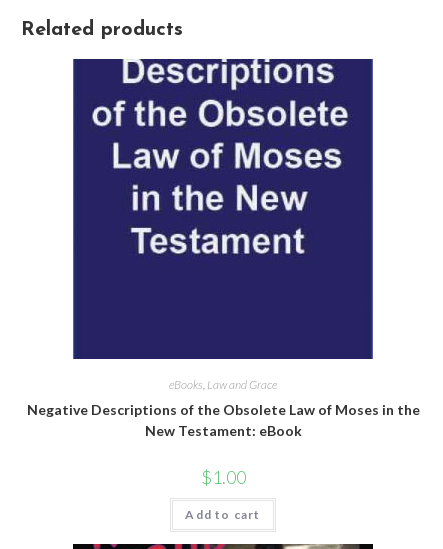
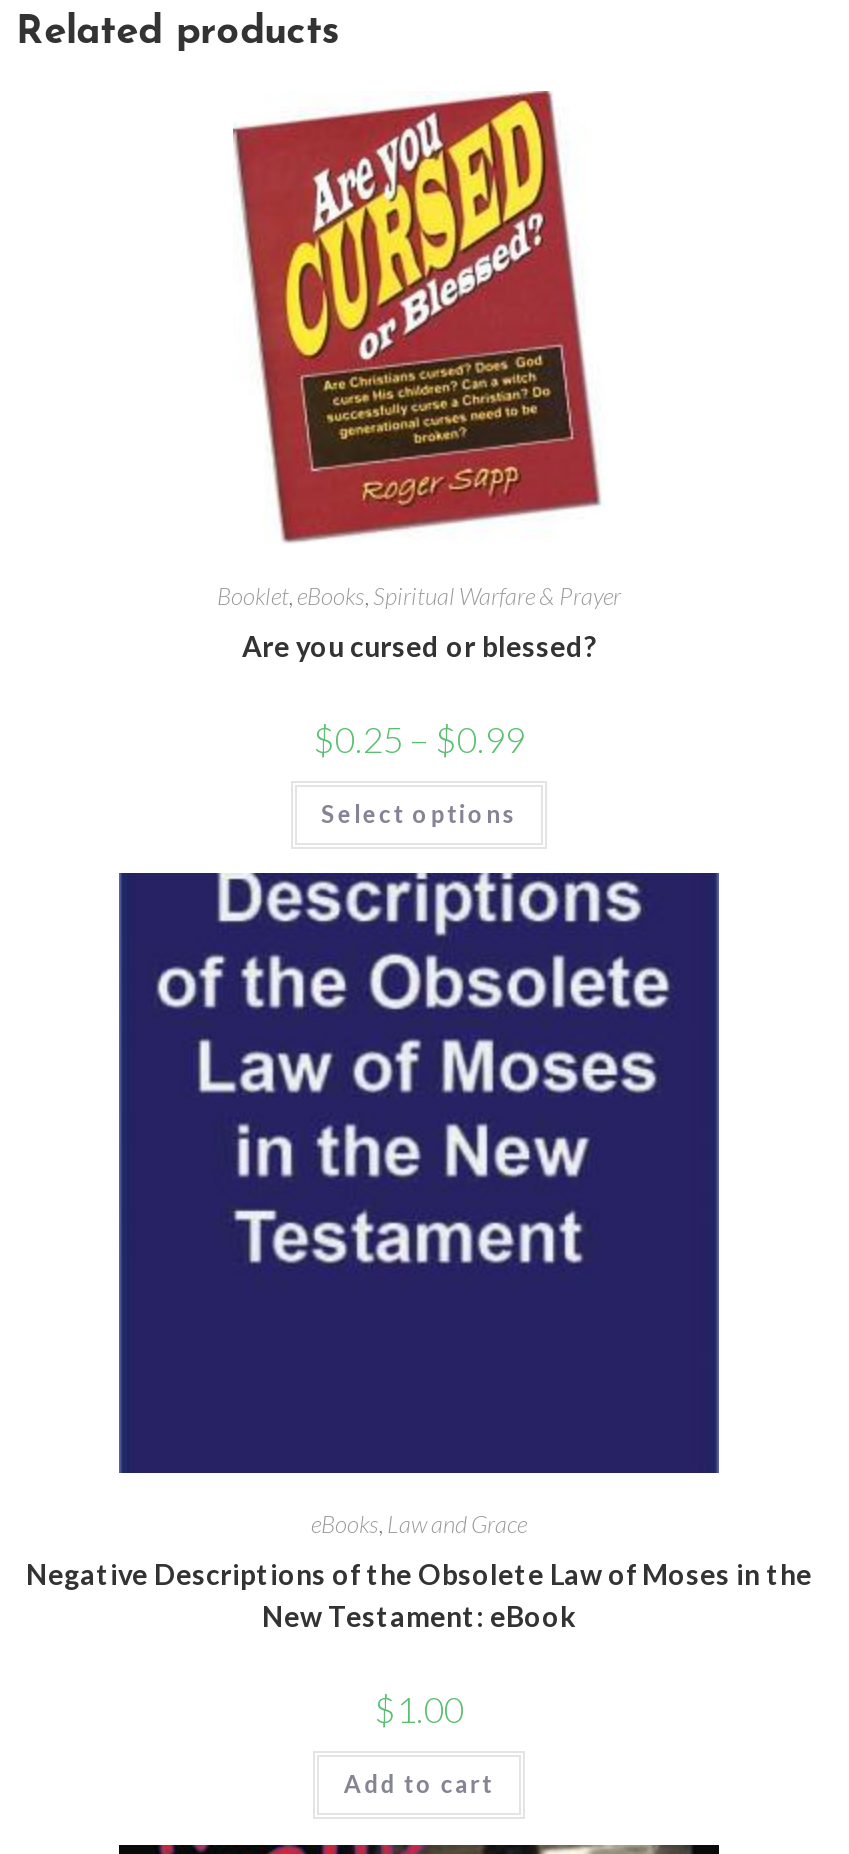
none -> [217,89,621,828] [image] | Booklet, eBooks, Spiritual Warfare & Prayer | Are you cursed or blessed? | $0.25 – $0.99 | Select options

